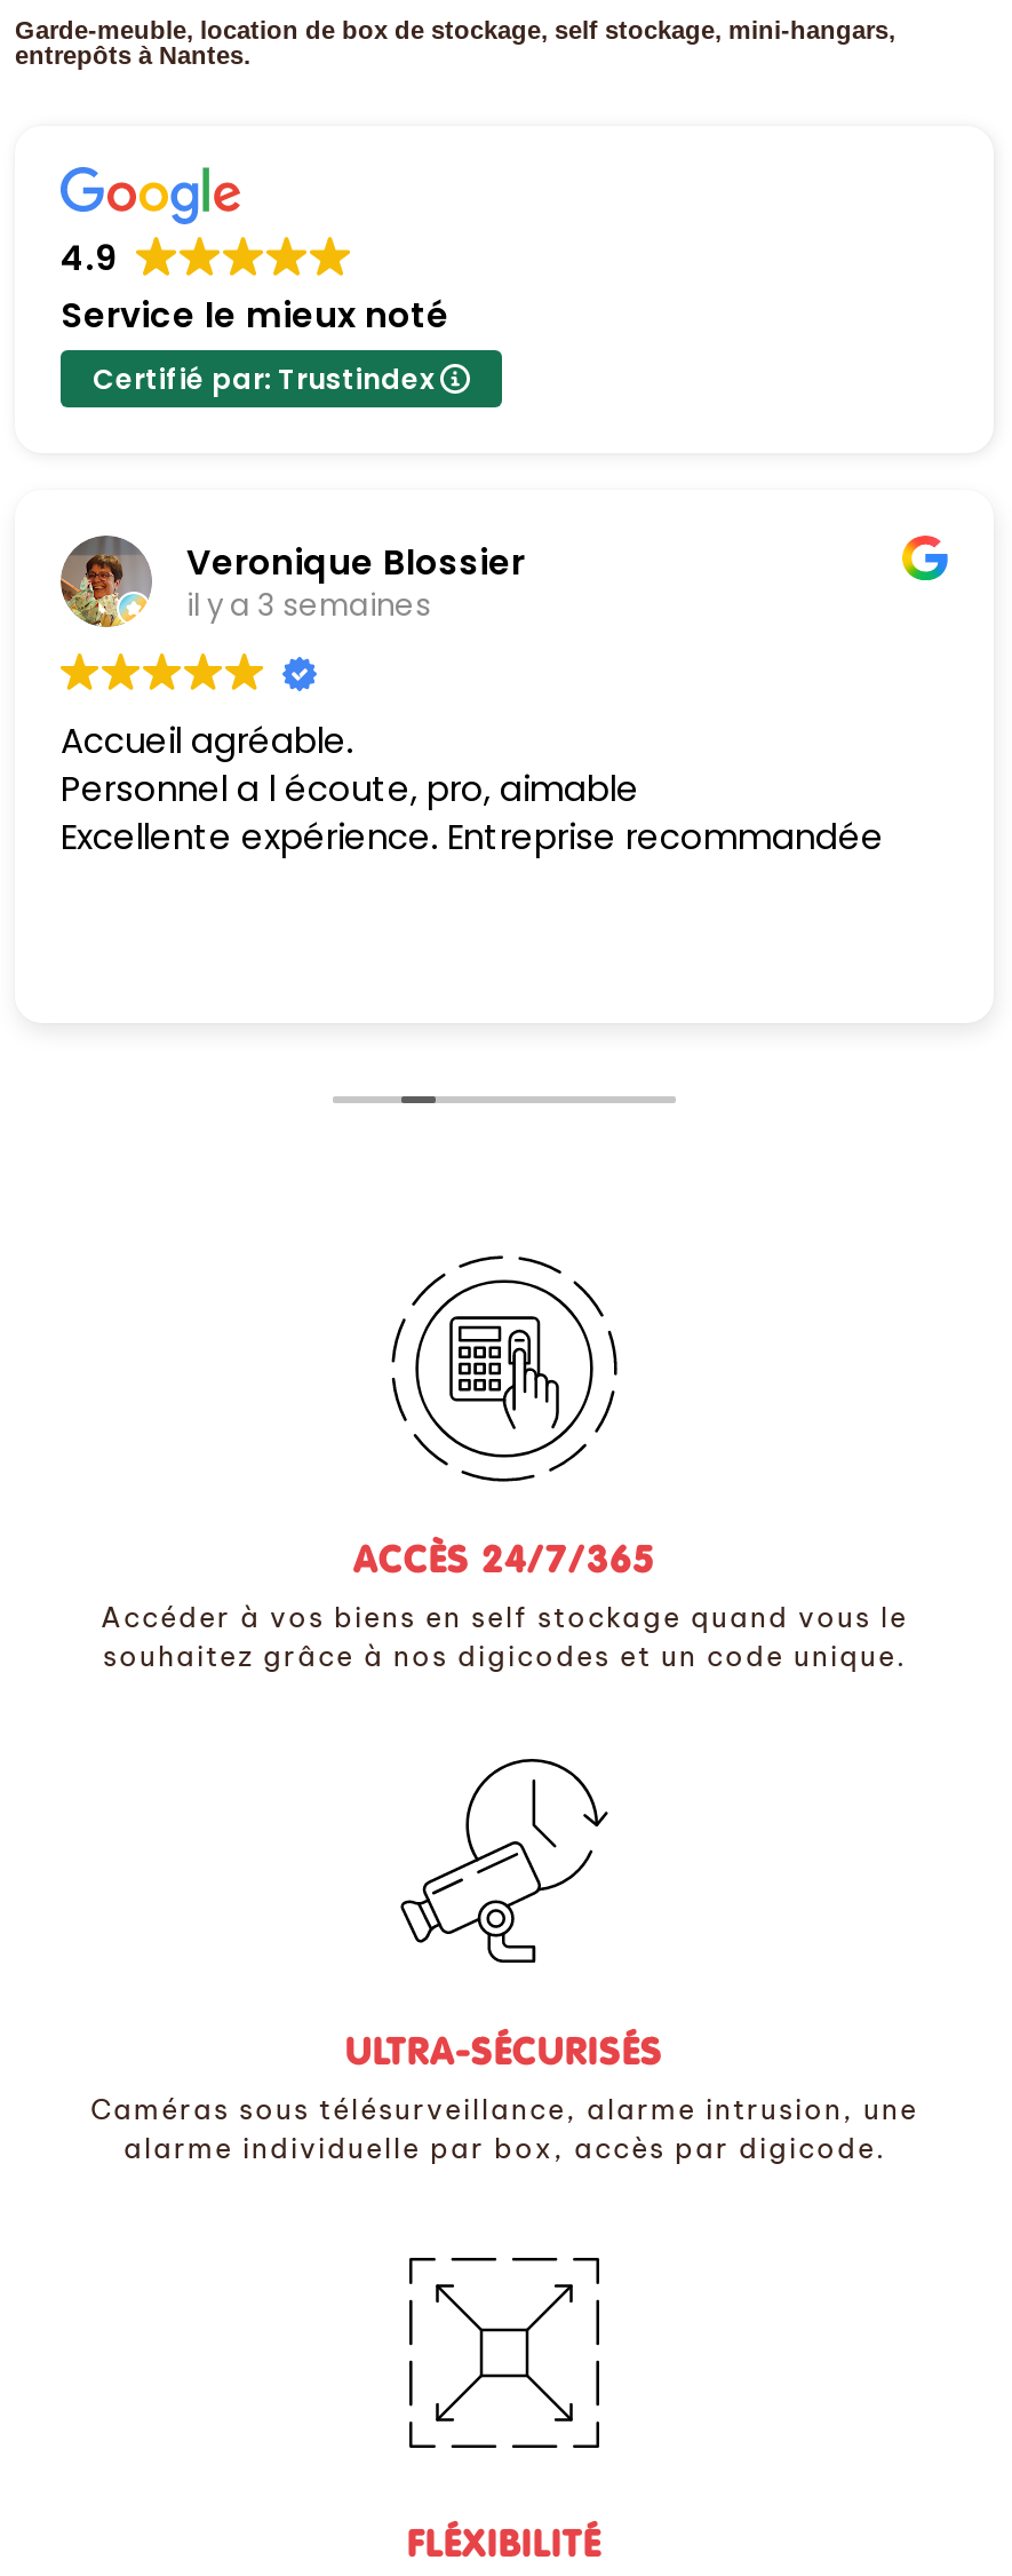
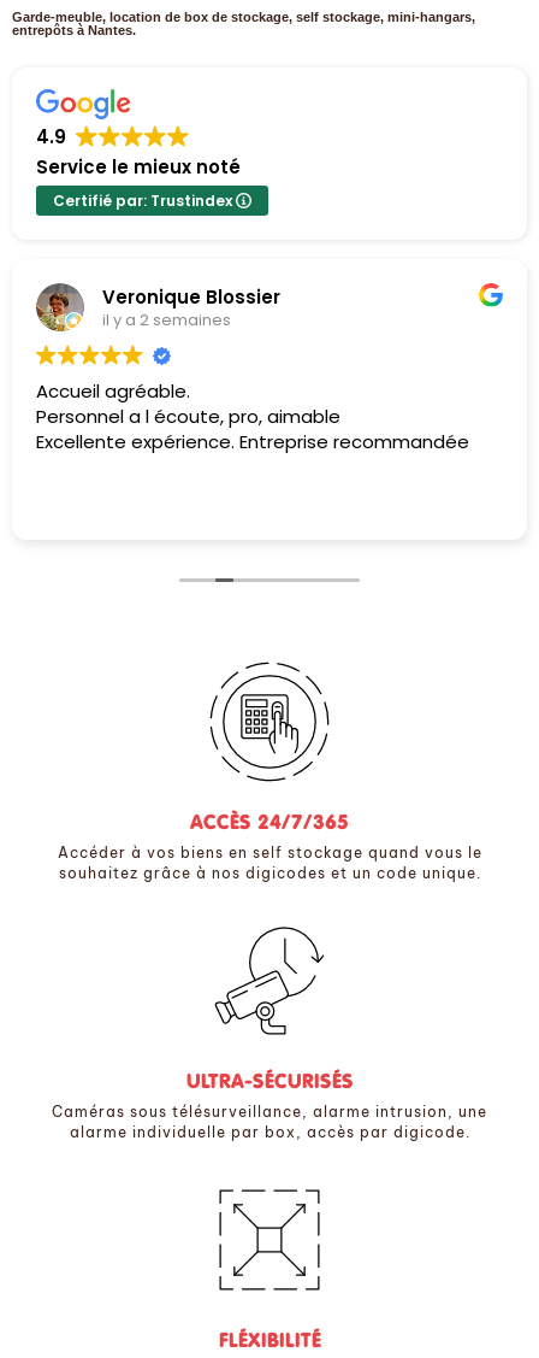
[186,582,431,626] il y a 3 semaines -> [102,308,231,331] il y a 2 semaines

